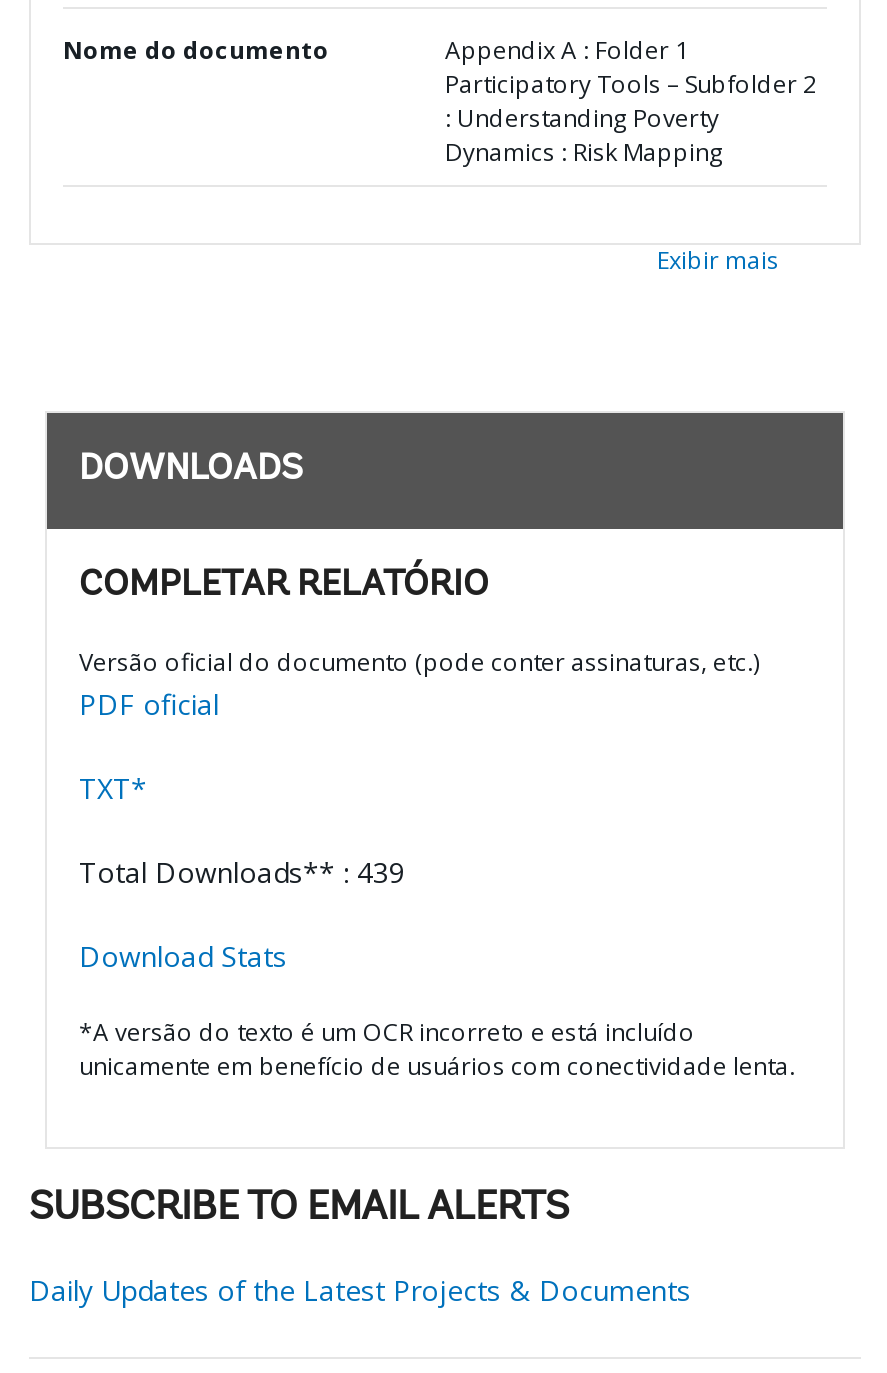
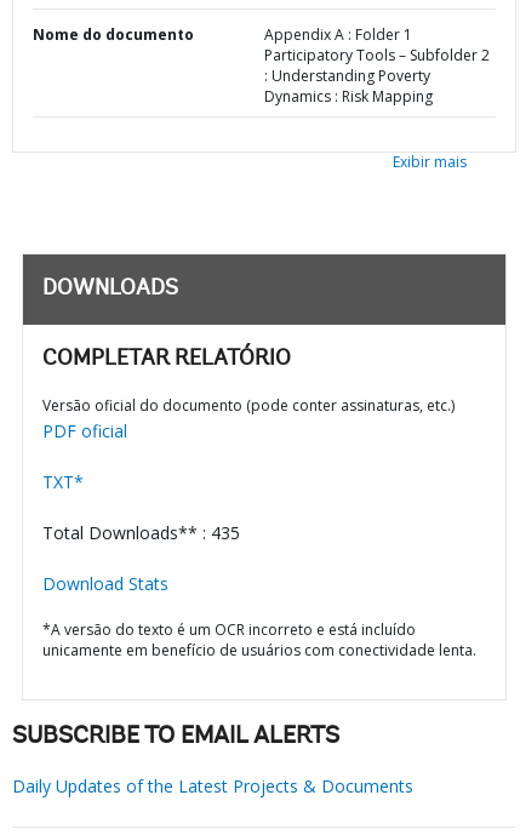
[79,853,405,891] Total Downloads** : 439 -> [42,521,240,544] Total Downloads** : 435

